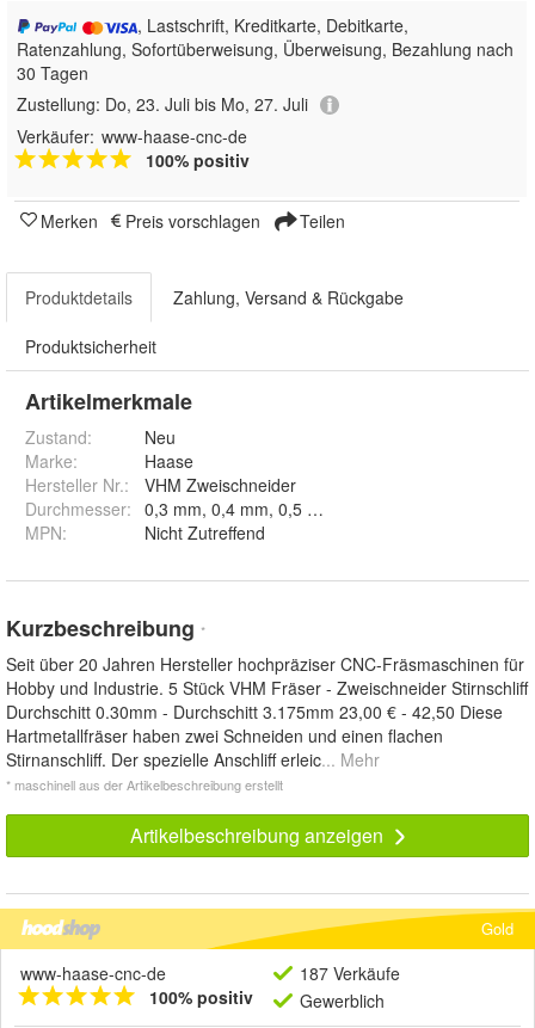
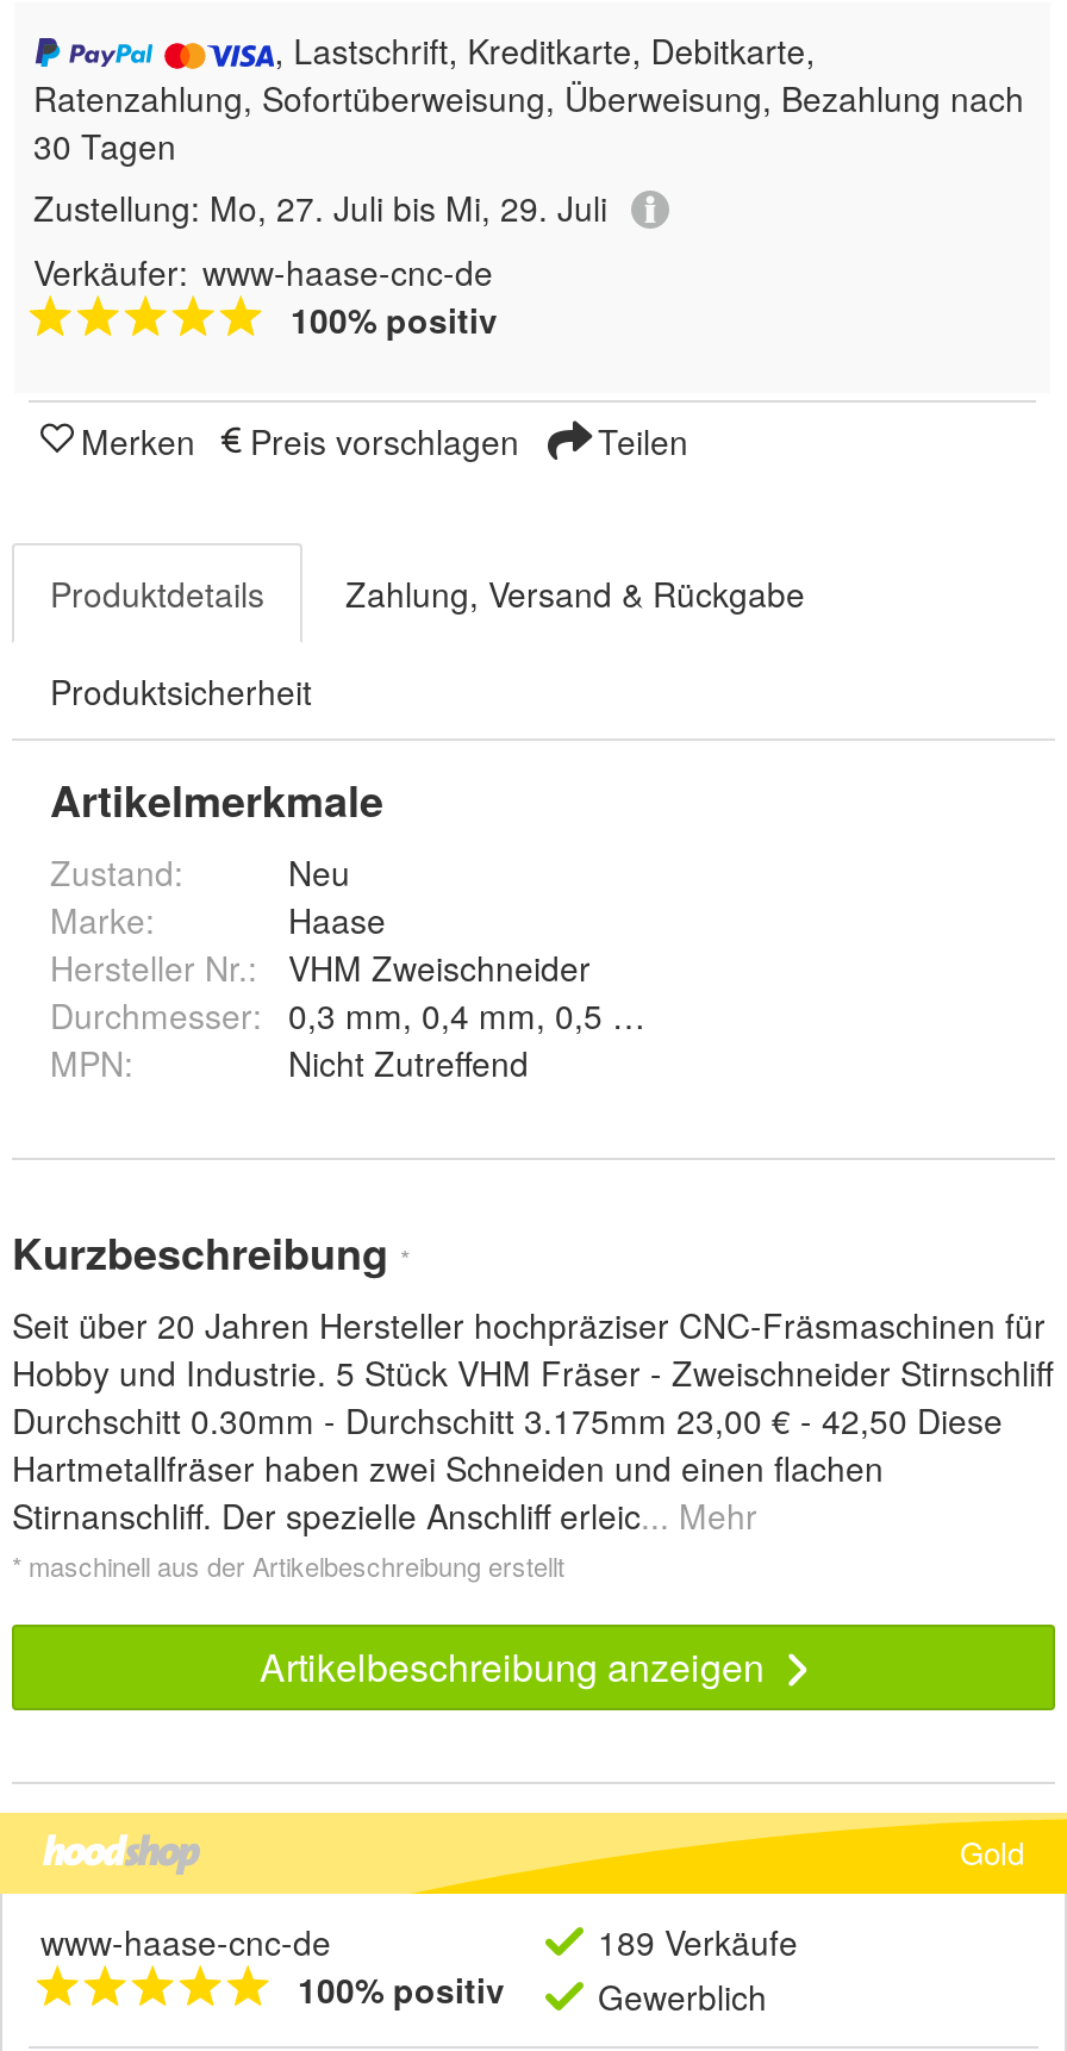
[17,92,308,116] Zustellung: Do, 23. Juli bis Mo, 27. Juli -> [33,183,607,231] Zustellung: Mo, 27. Juli bis Mi, 29. Juli
[300,961,400,985] 187 Verkäufe -> [598,1918,798,1966] 189 Verkäufe

